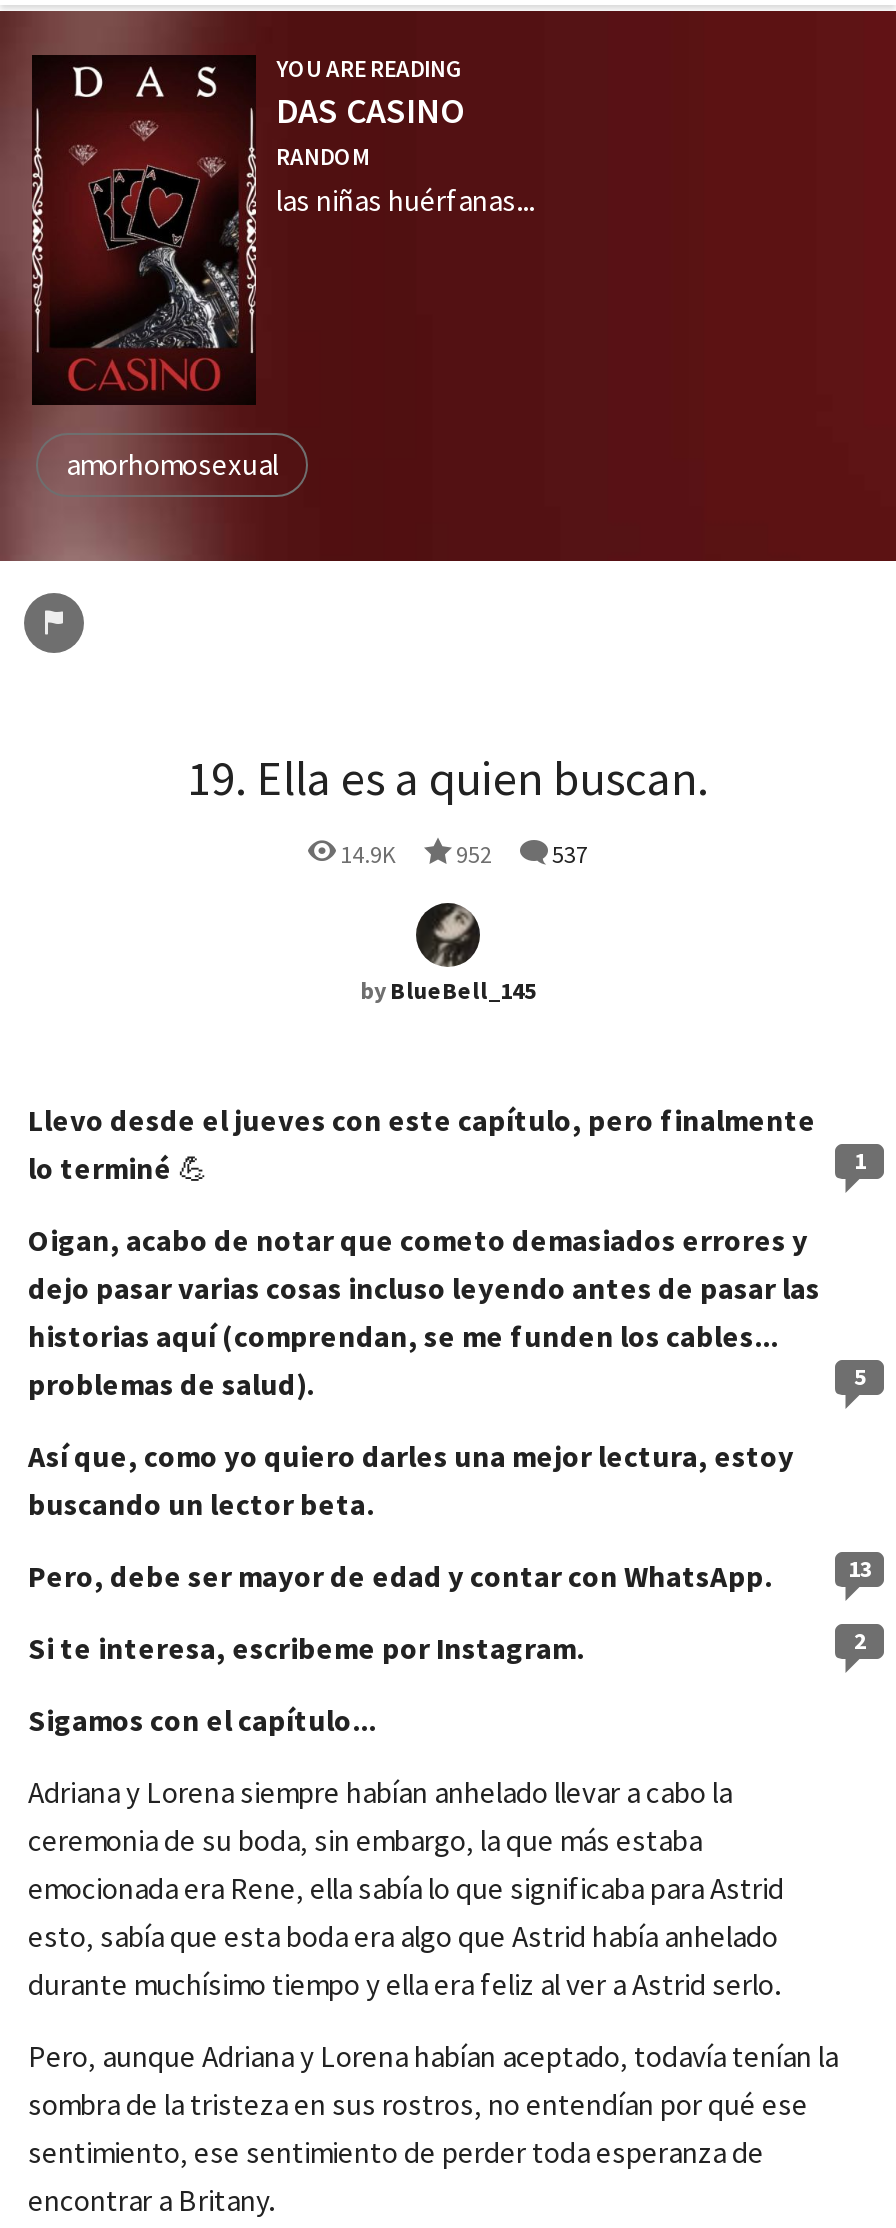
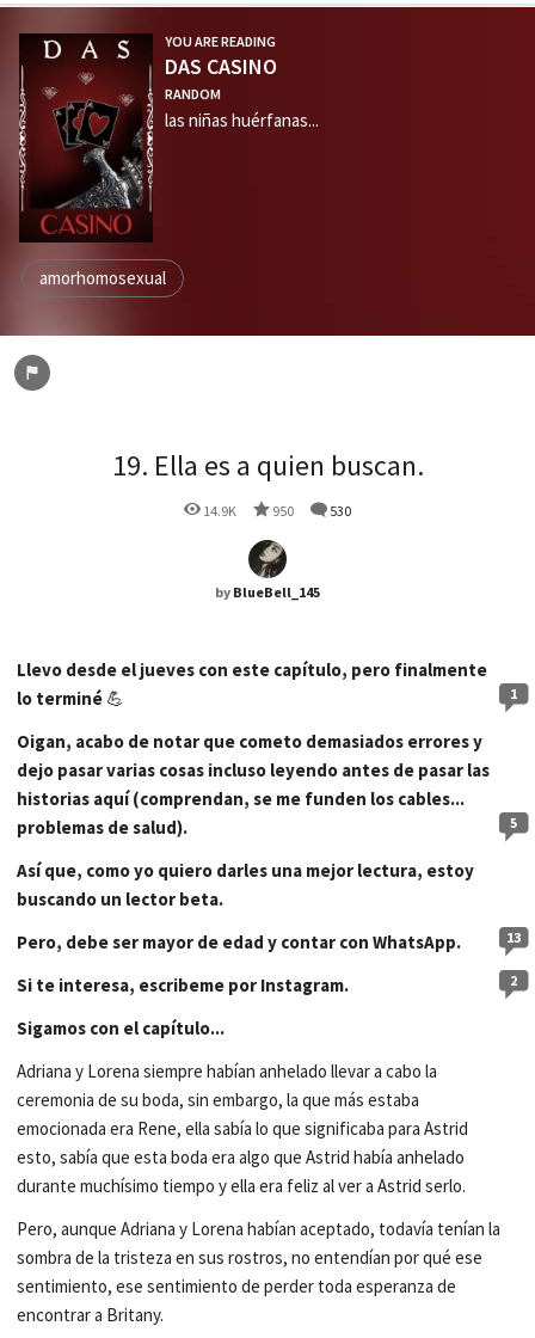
[452,839,496,869] 952 -> [270,502,296,520] 950
[552,839,588,869] 537 -> [330,502,351,520] 530

